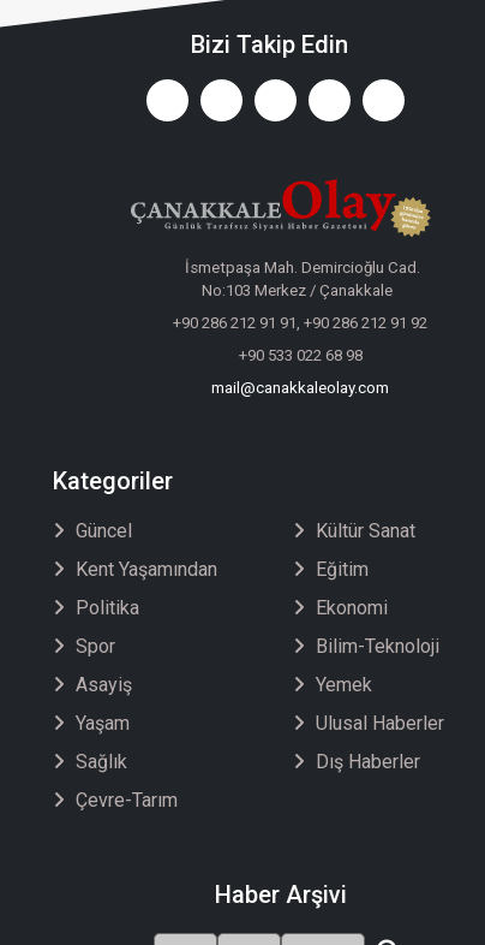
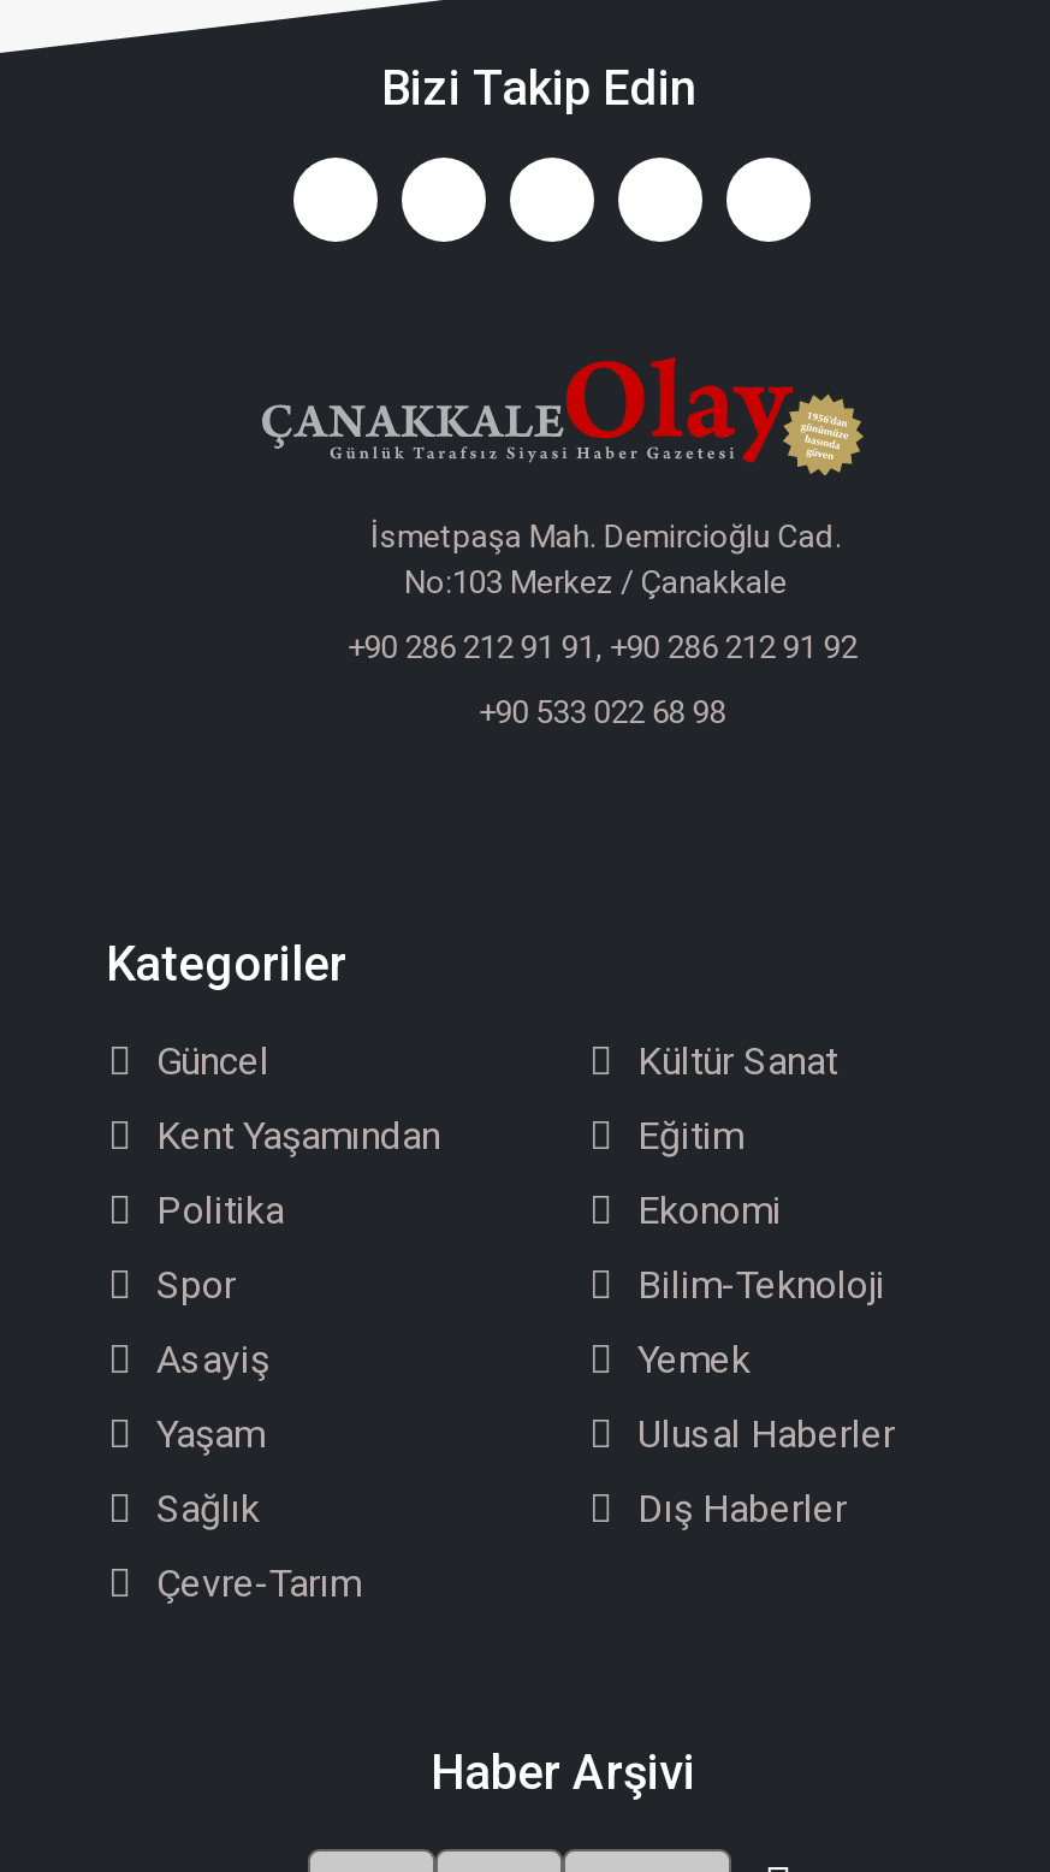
[212,379,389,397] mail@canakkaleolay.com -> none

